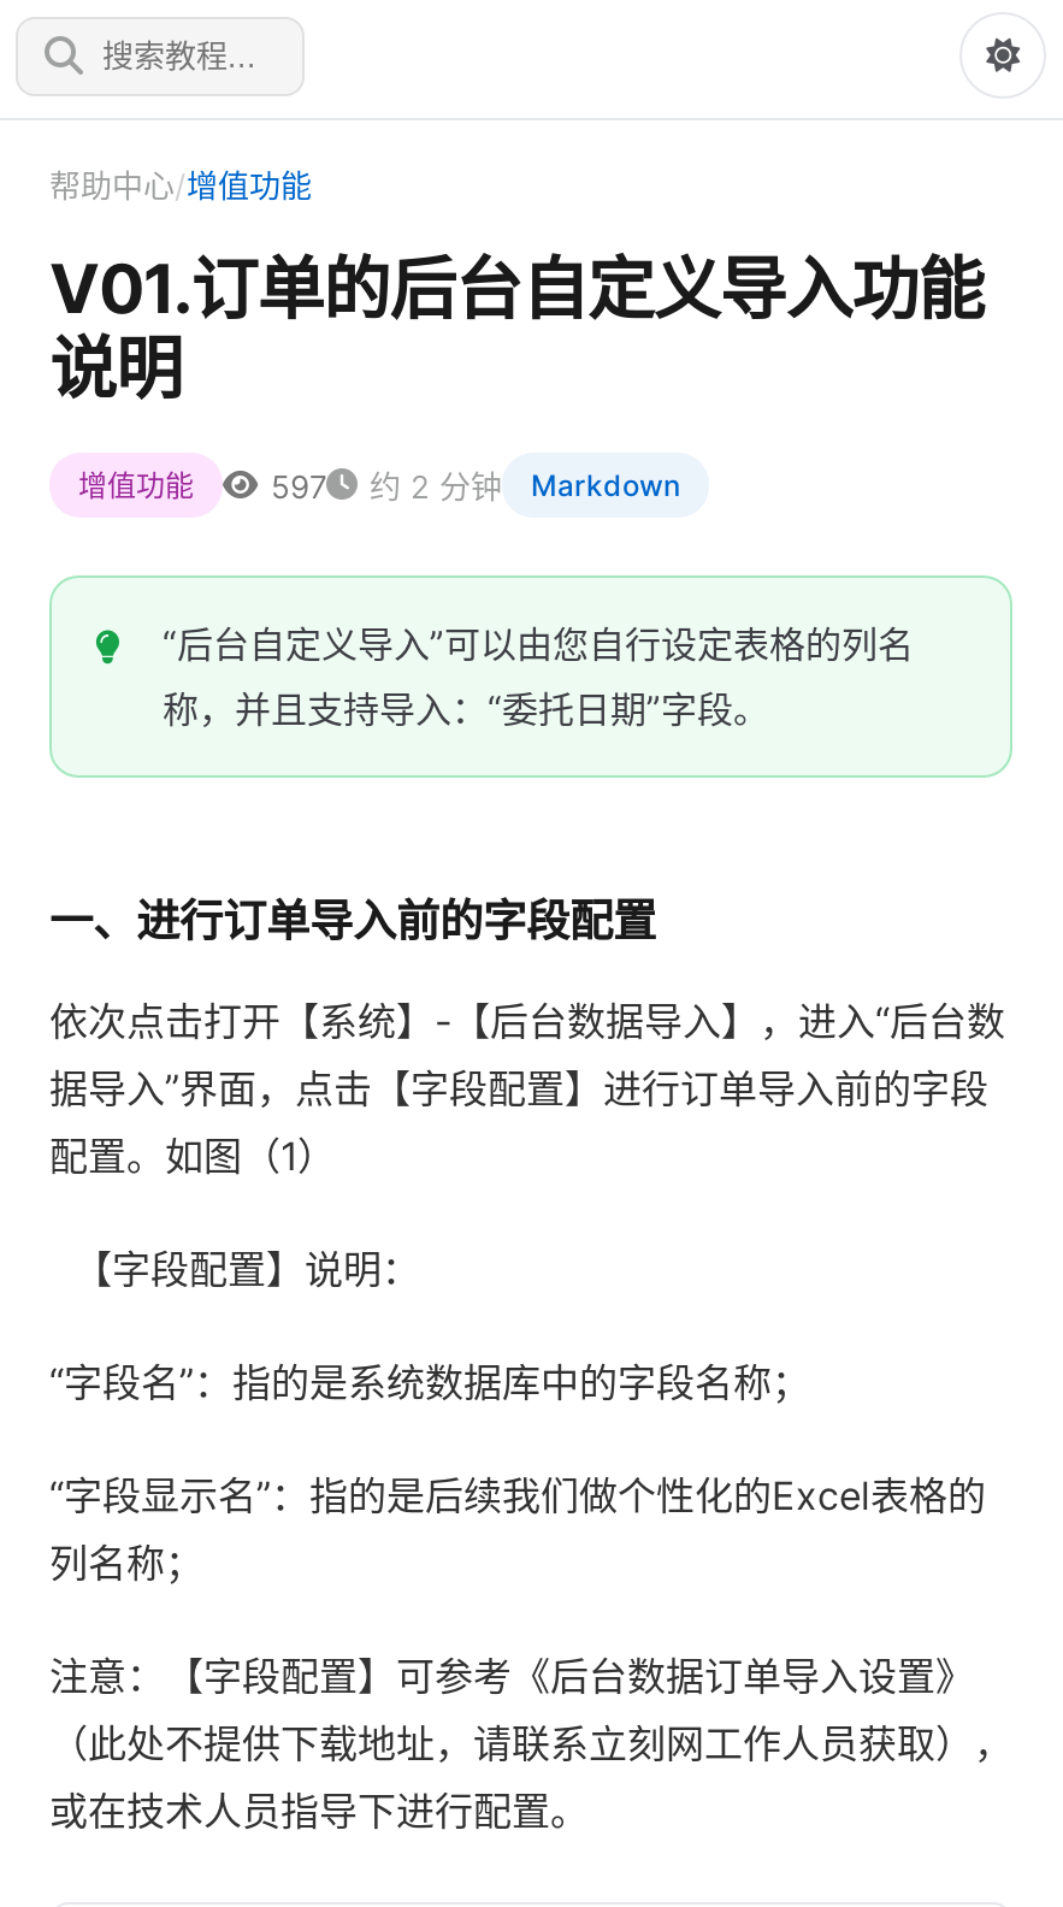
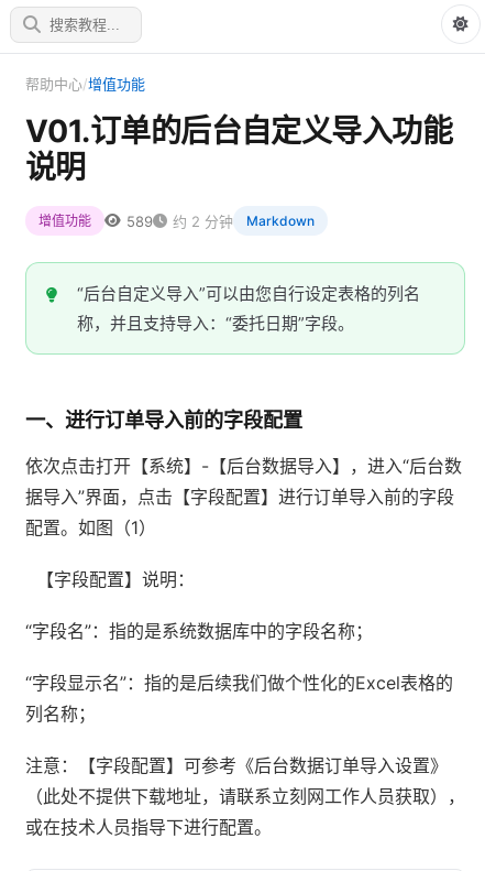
[271,466,680,504] 597 约 2 分钟 Markdown -> [126,212,315,230] 589 约 2 分钟 Markdown

